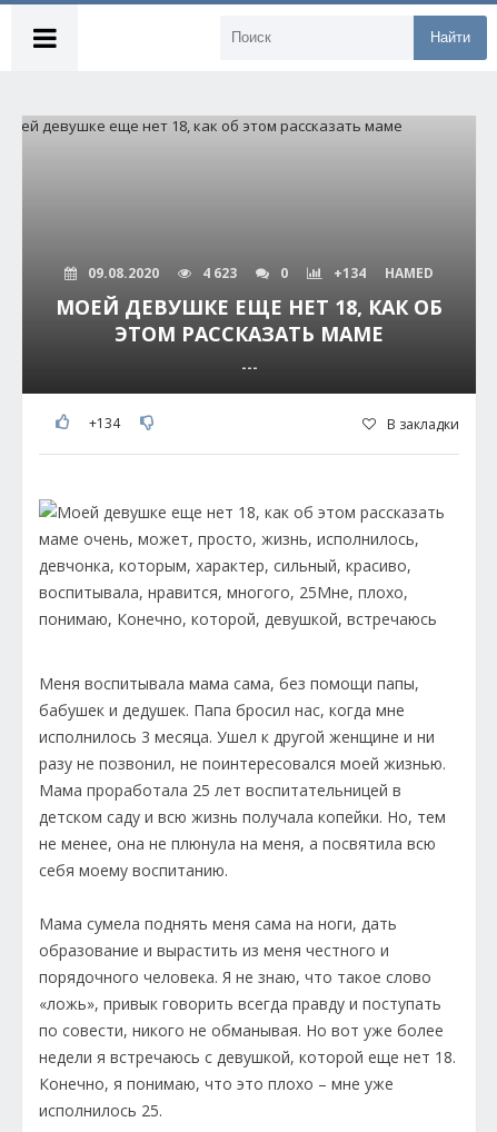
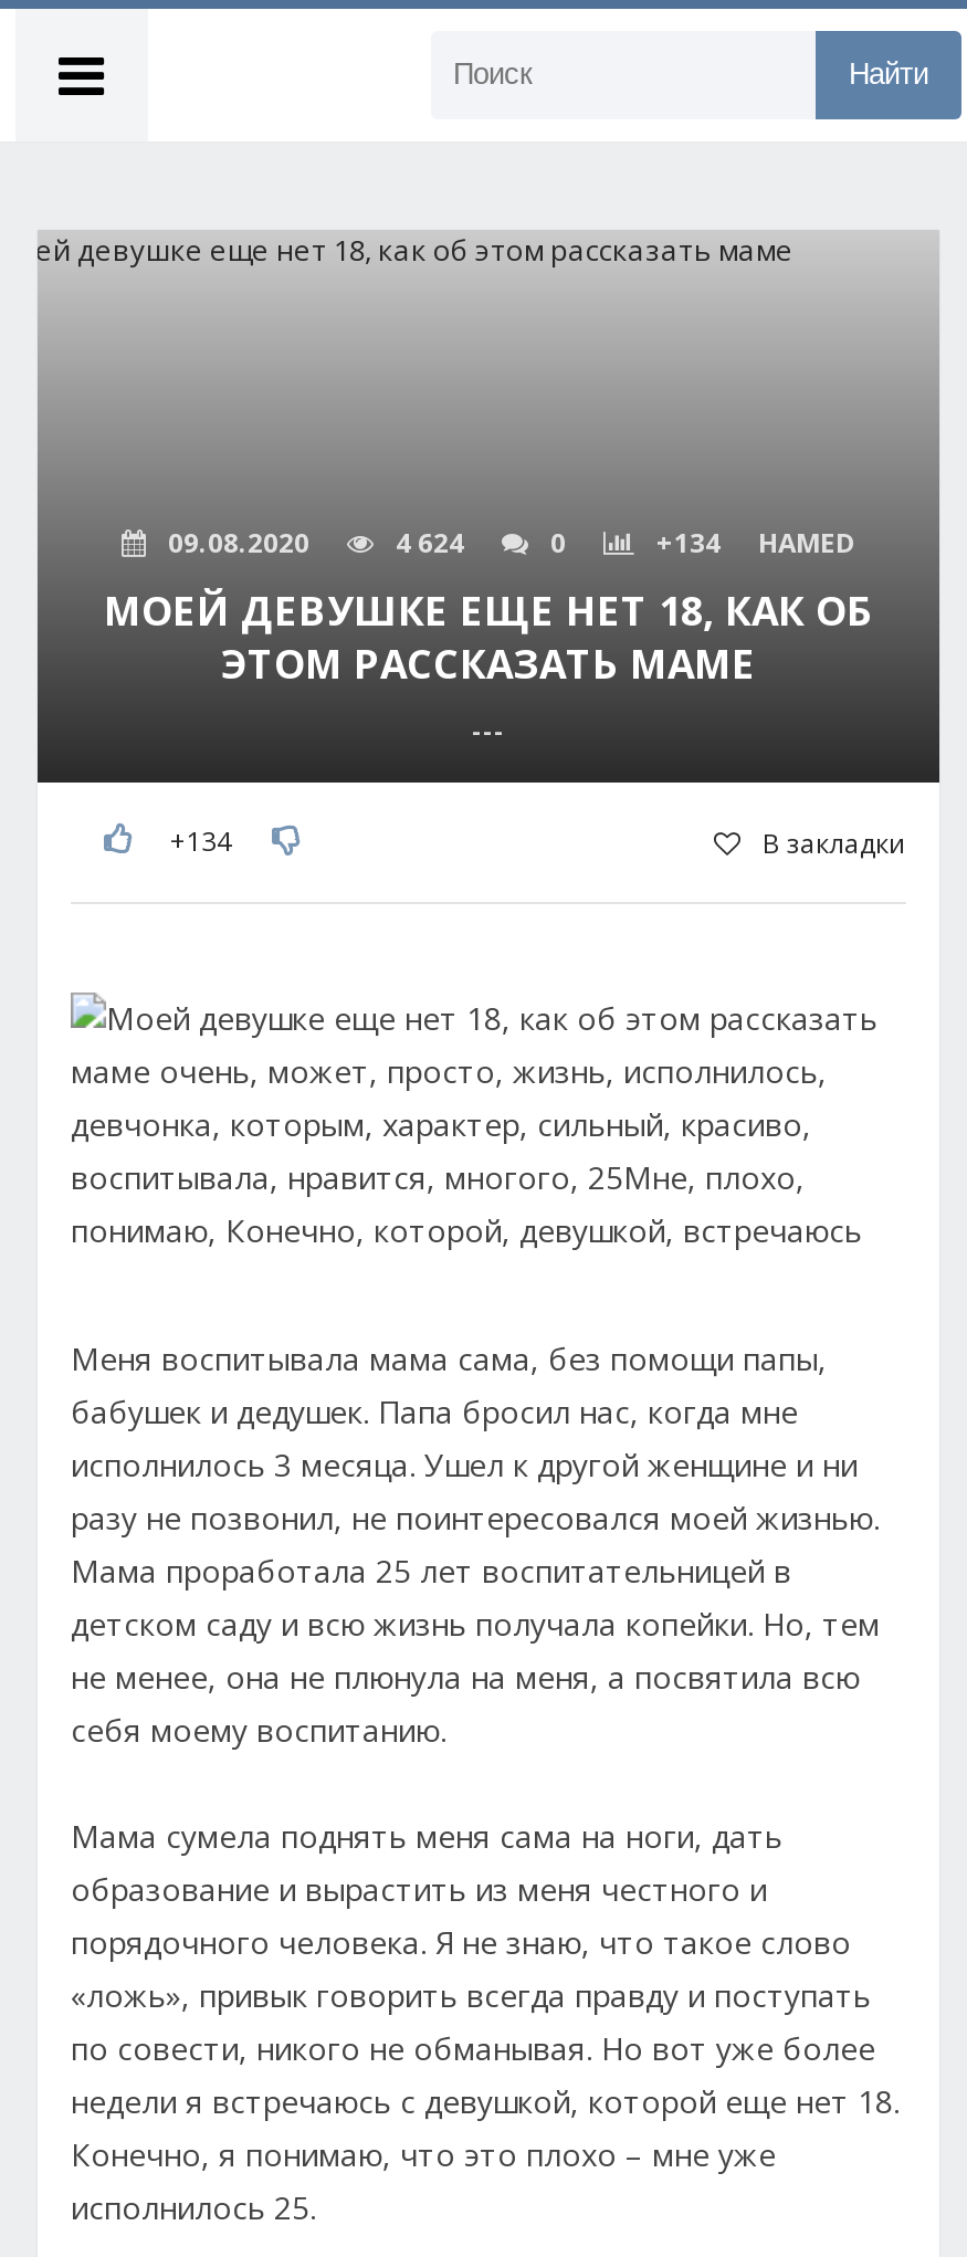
[202,264,237,282] 4 623 -> [396,524,464,561] 4 624

